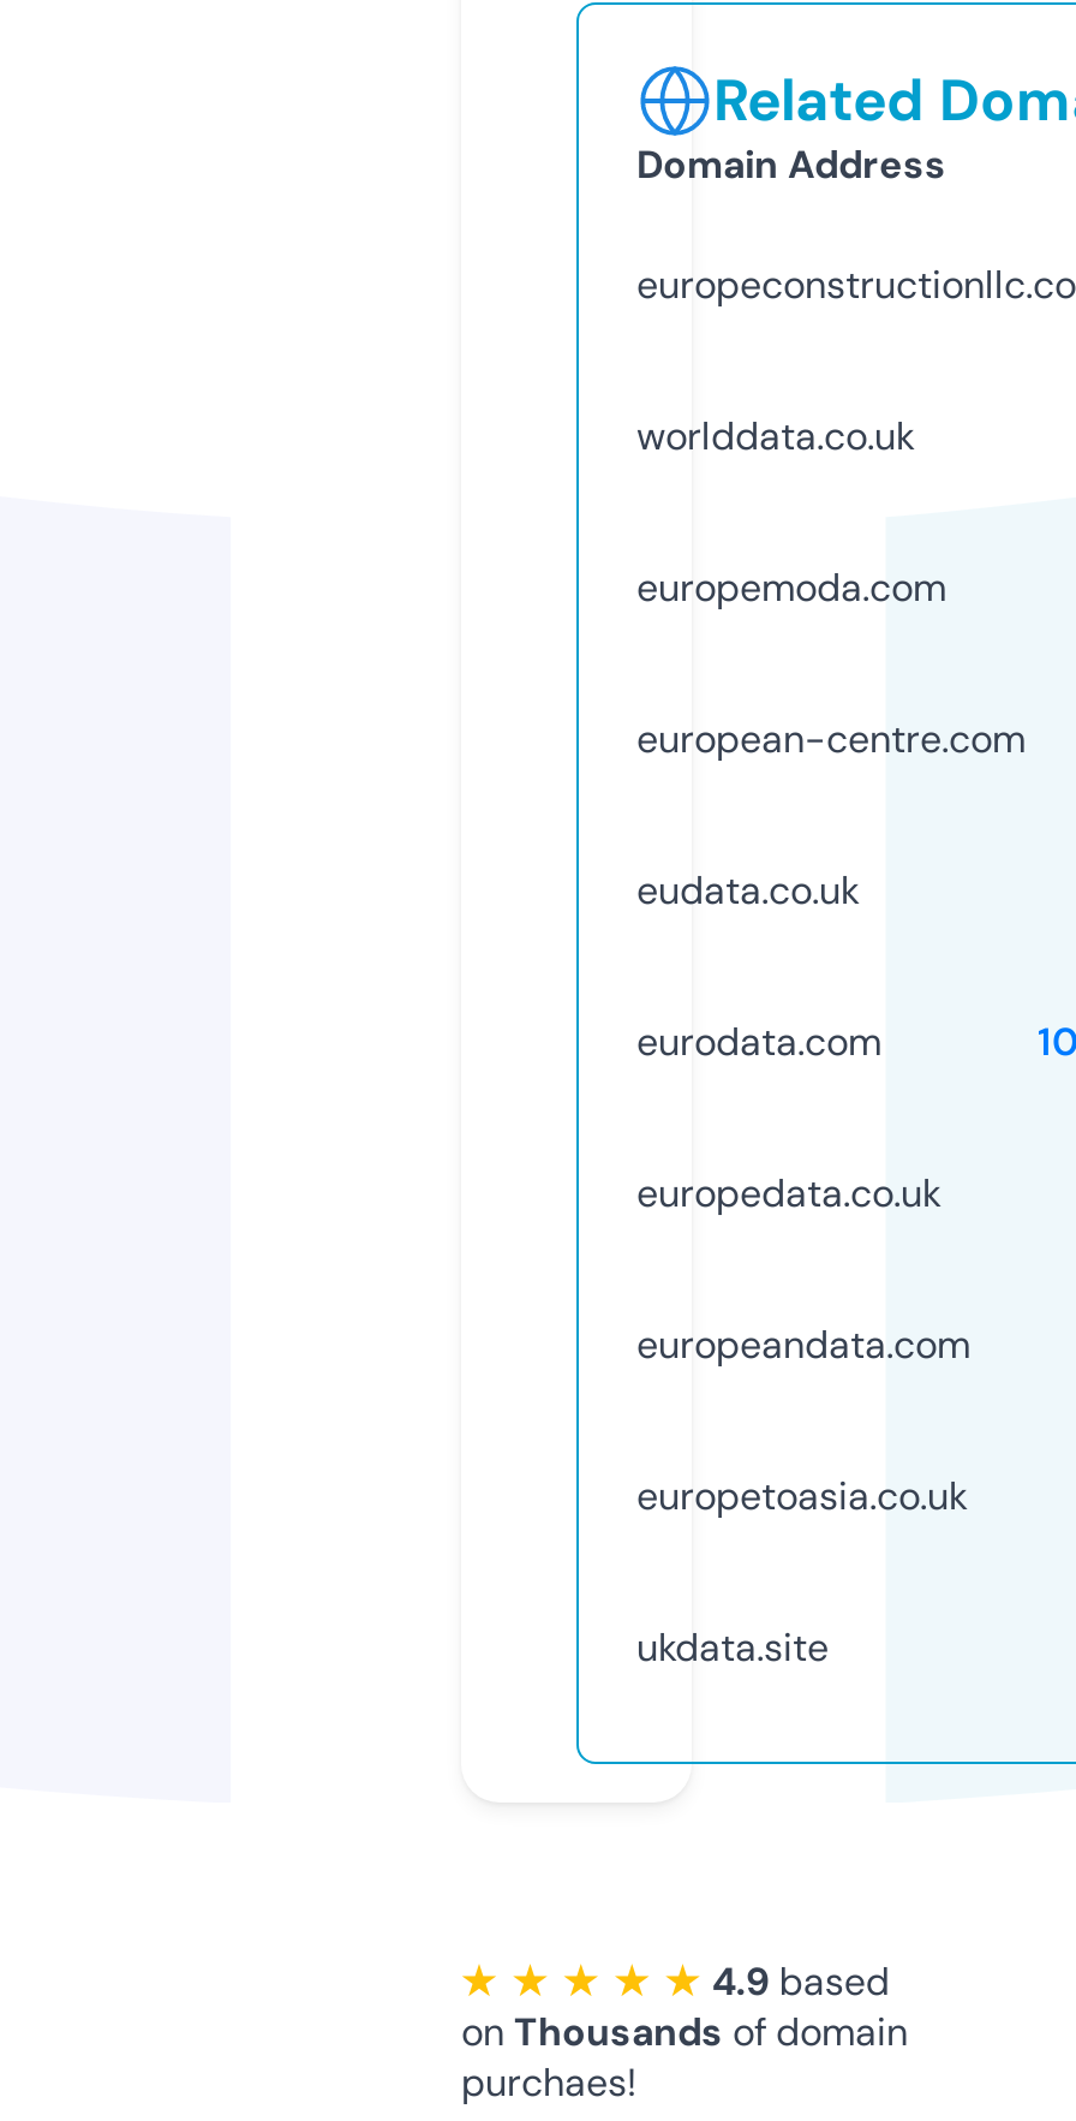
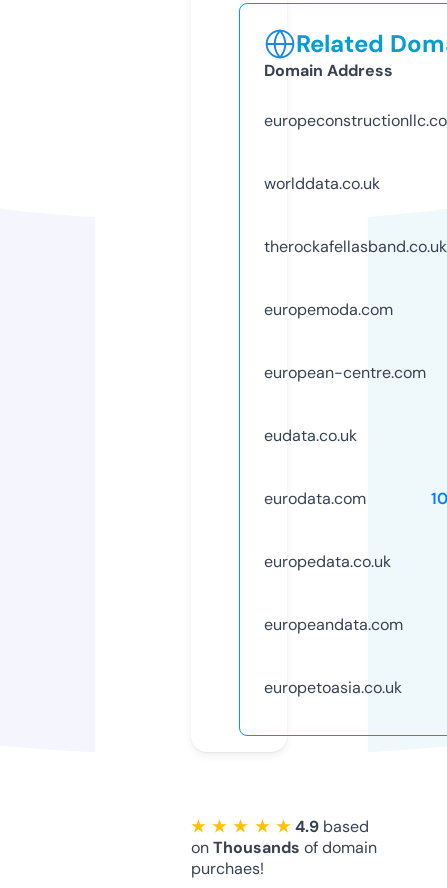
none -> [264,236,447,257] therockafellasband.co.uk
moved [636,562,1026,1521] -> [264,299,426,698]: europemoda.com | european-centre.com | eudata.co.uk | eurodata.com | europedata.co.uk | europeandata.com | europetoasia.co.uk
[636,1622,829,1672] ukdata.site -> none

